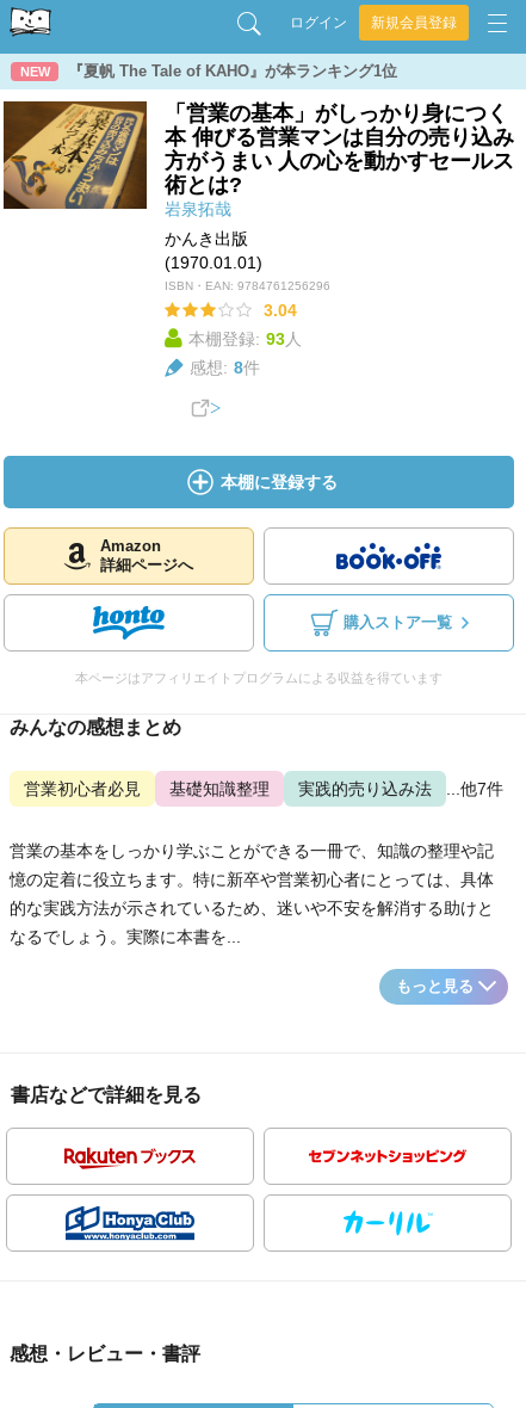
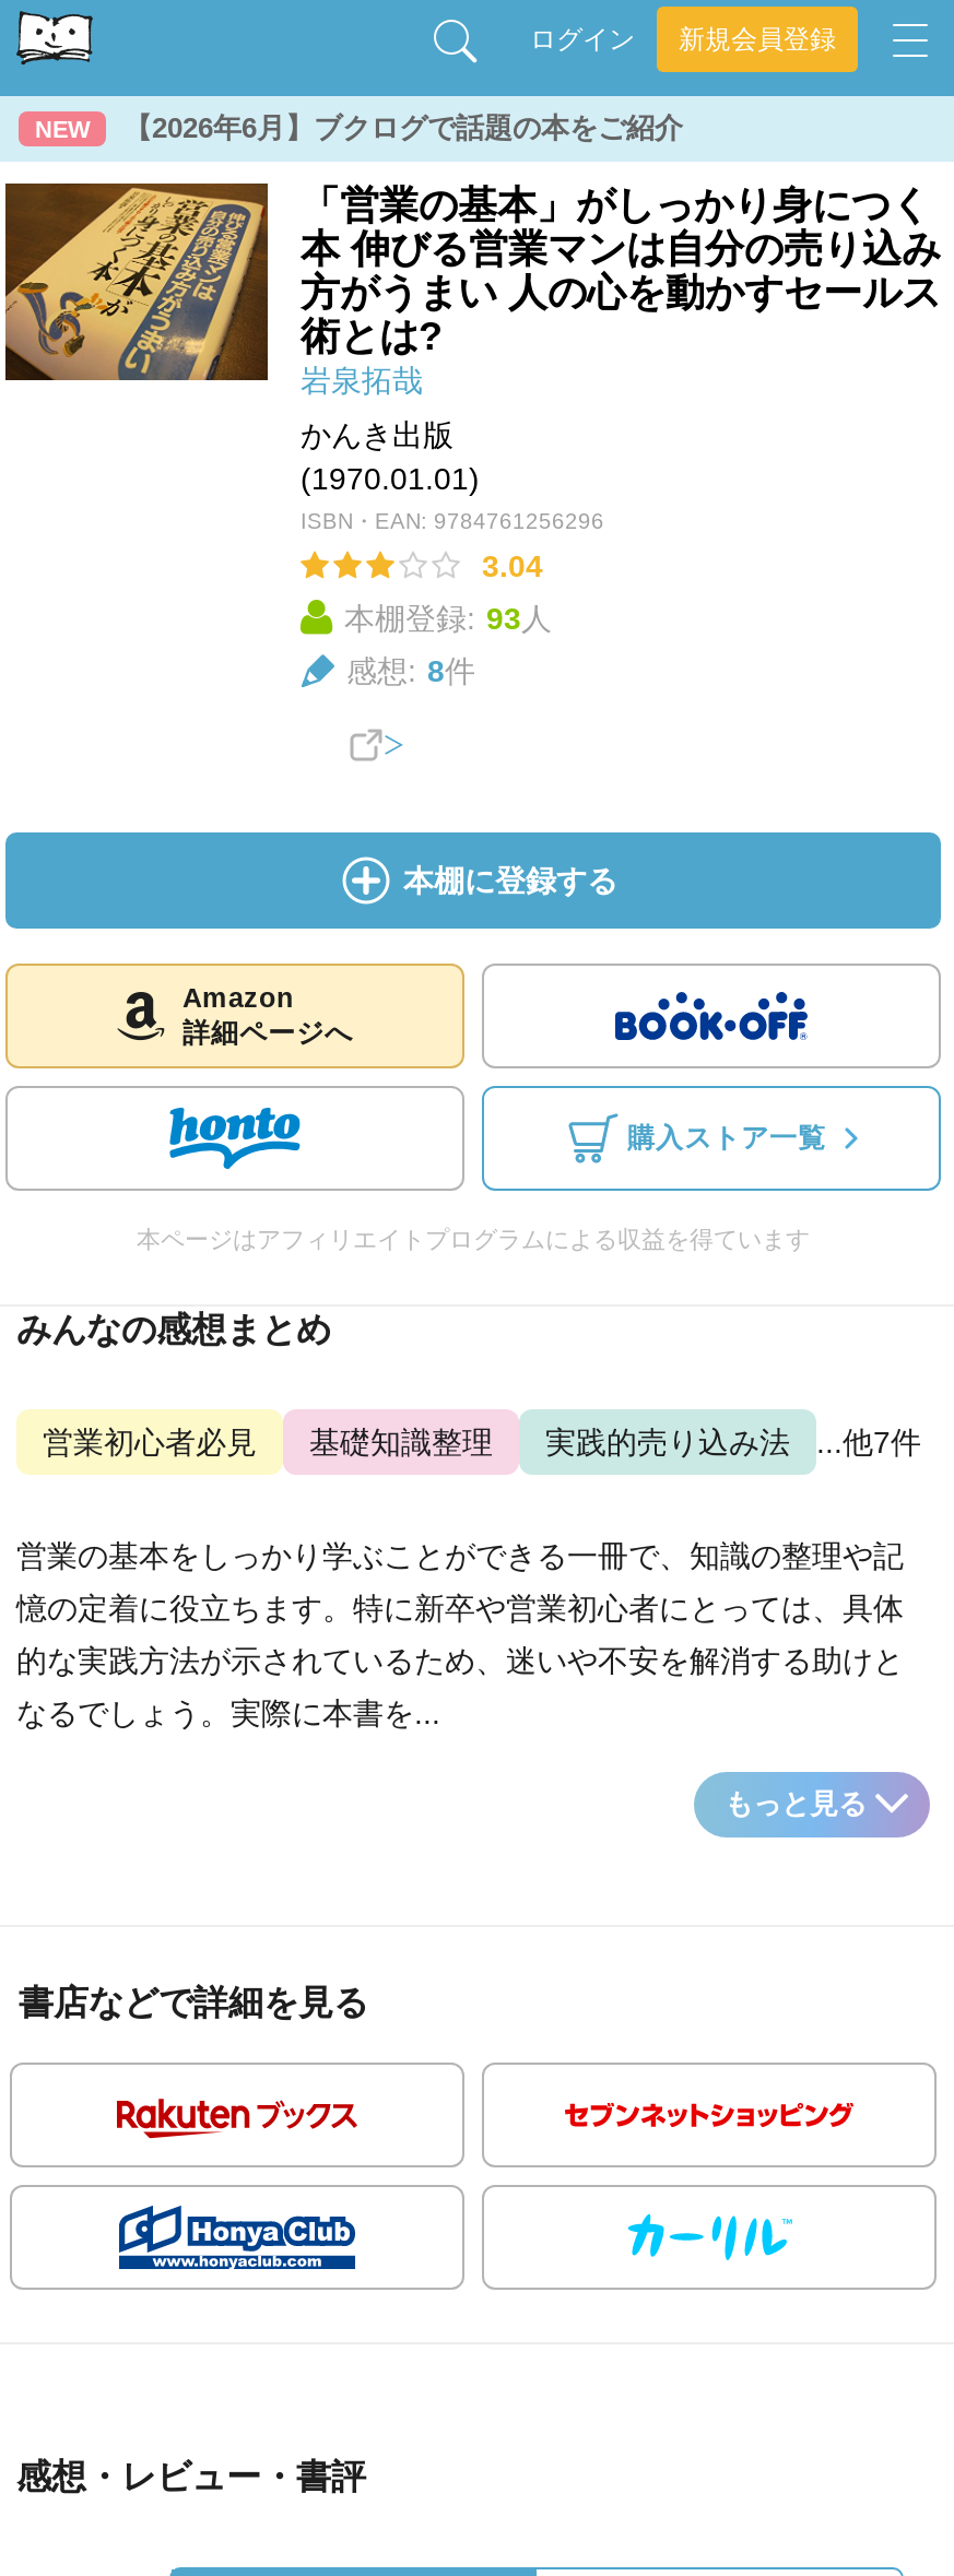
[68,62,397,80] 『夏帆 The Tale of KAHO』が本ランキング1位 -> [123,111,683,144] 【2026年6月】ブクログで話題の本をご紹介

